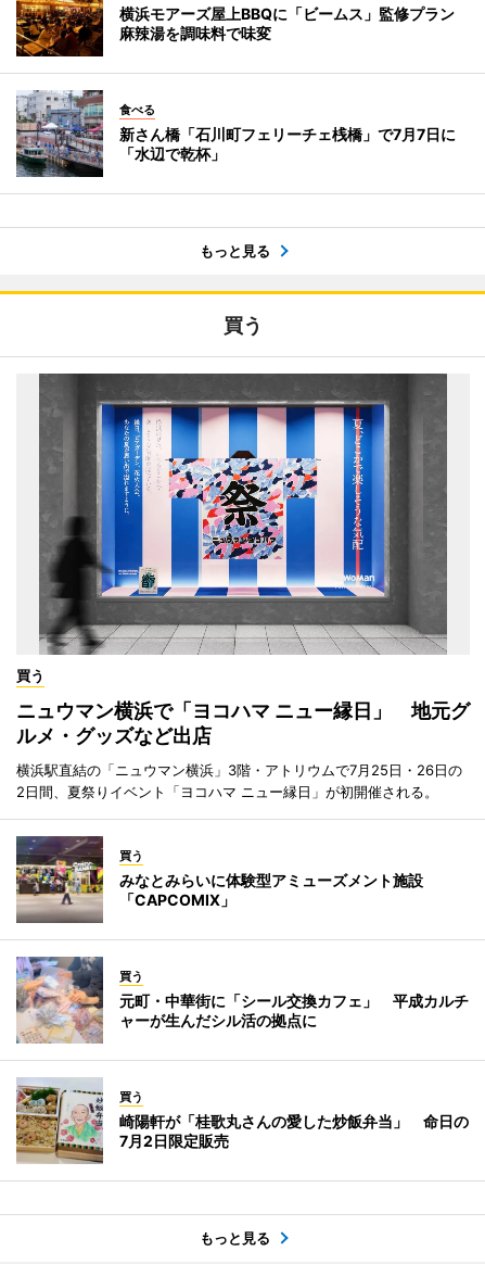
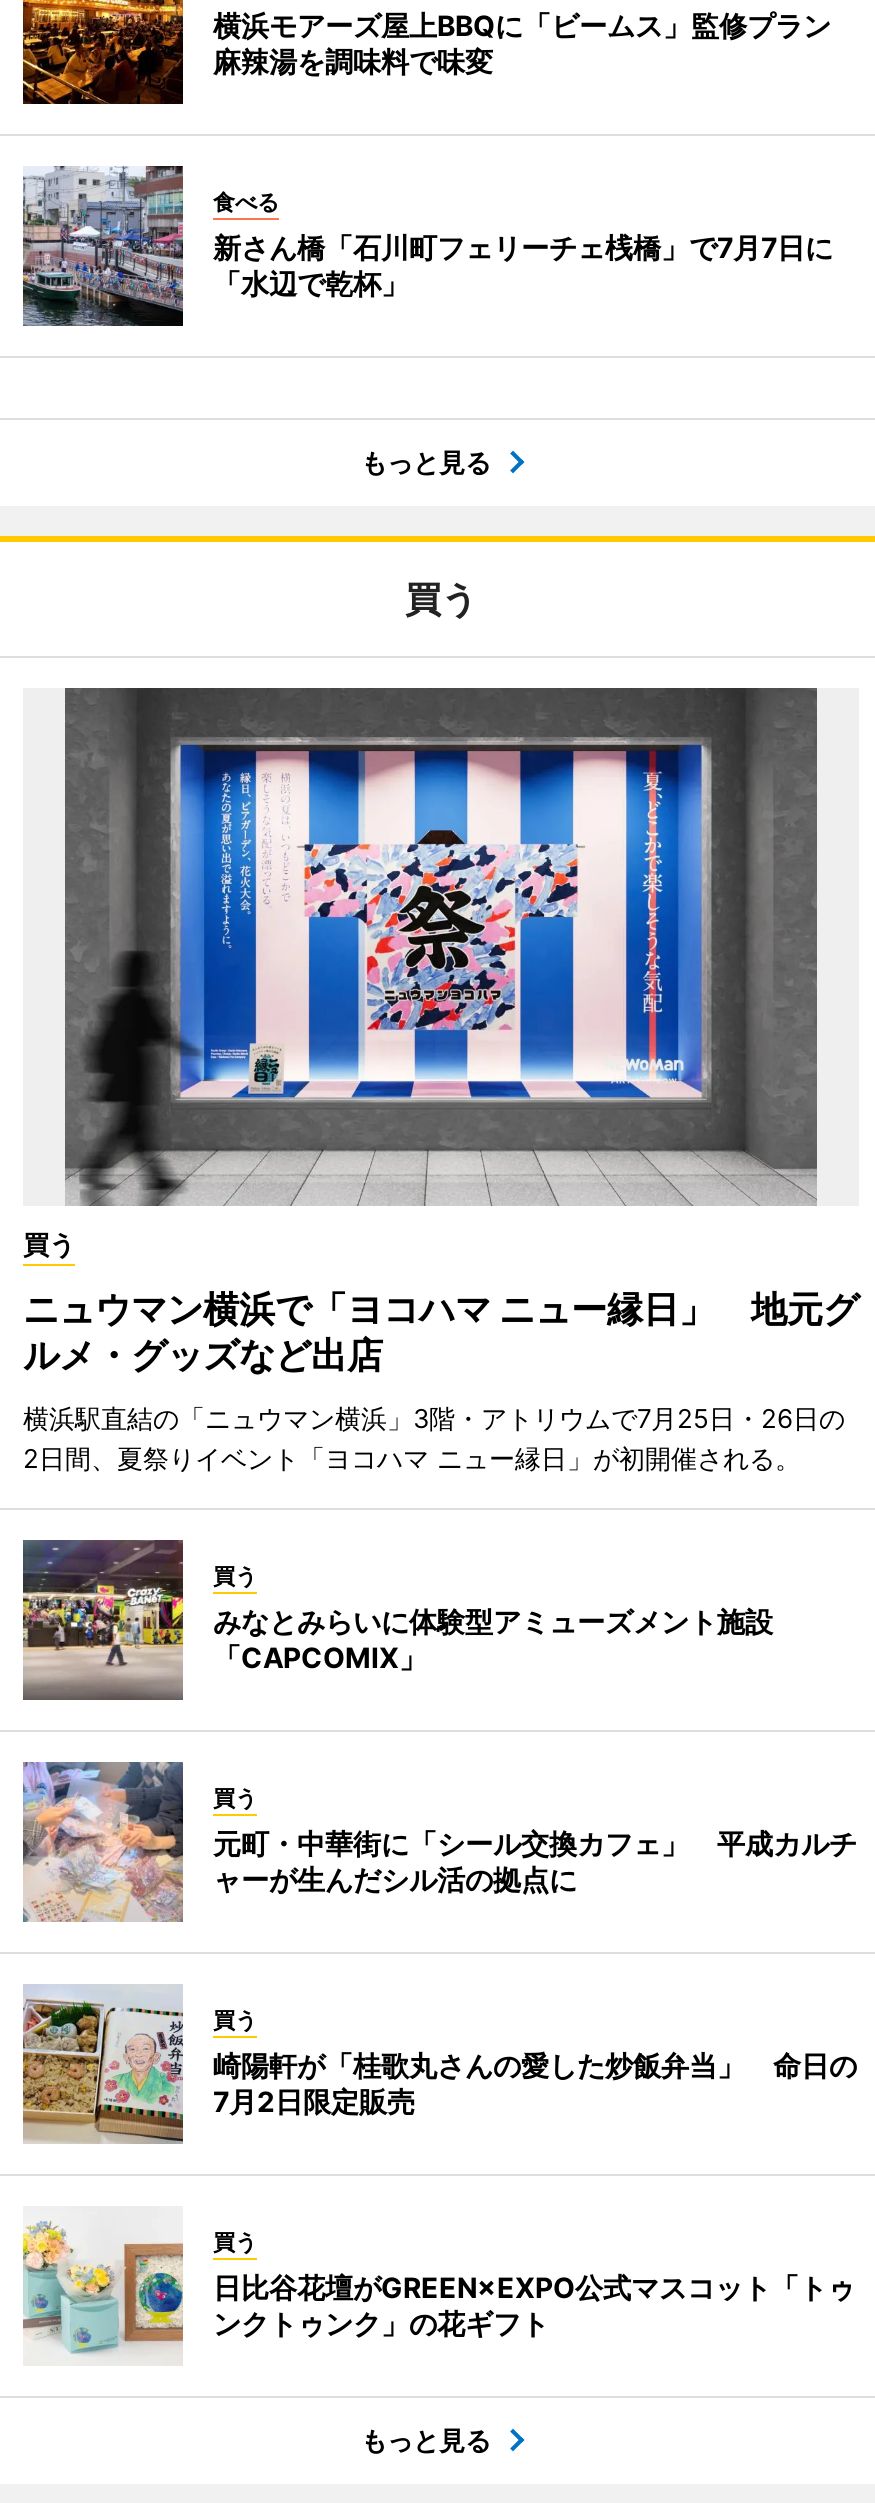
none -> [21,2220,855,2356] [image] | 買う | 日比谷花壇がGREEN×EXPO公式マスコット「トゥ | ンクトゥンク」の花ギフト

